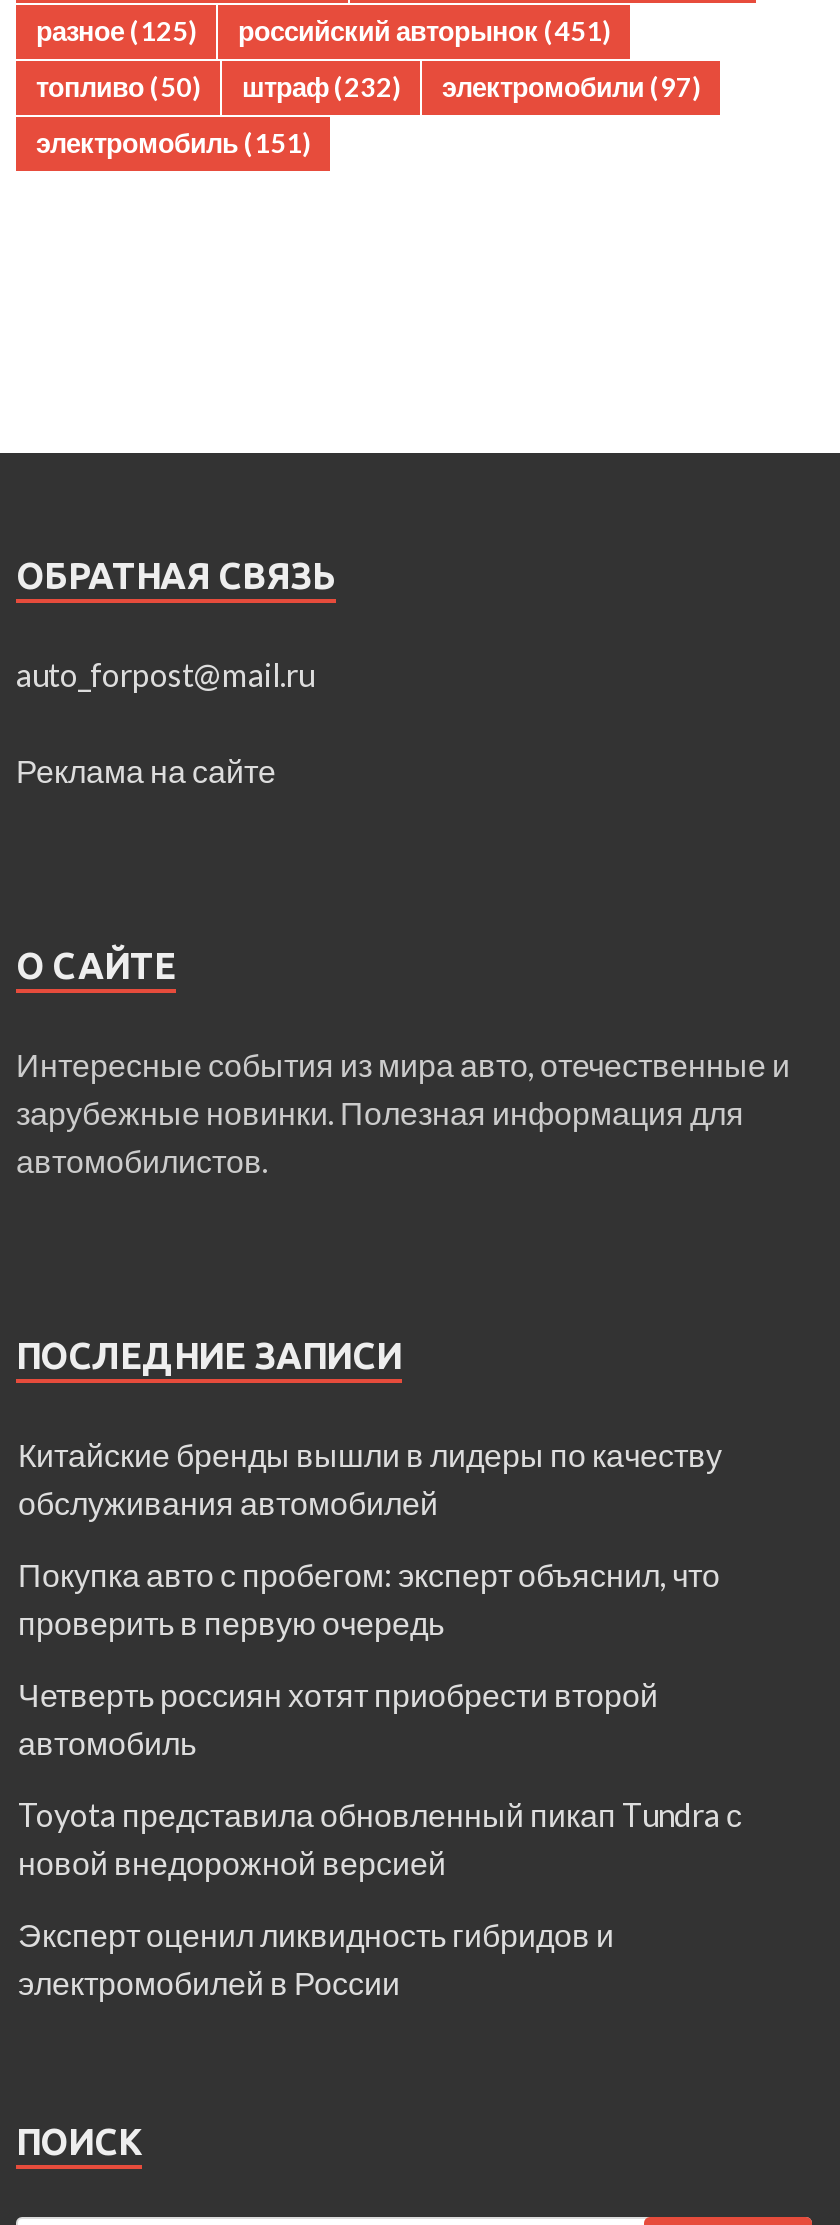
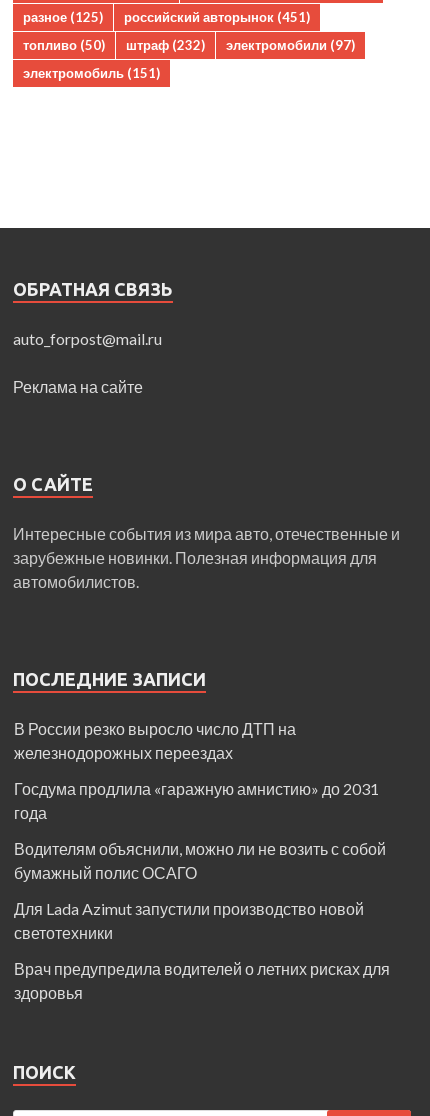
[18,1434,722,1520] Китайские бренды вышли в лидеры по качеству | обслуживания автомобилей -> [14,718,296,761] В России резко выросло число ДТП на | железнодорожных переездах
[18,1554,720,1640] Покупка авто с пробегом: эксперт объяснил, что | проверить в первую очередь -> [14,778,379,821] Госдума продлила «гаражную амнистию» до 2031 | года
[18,1674,658,1760] Четверть россиян хотят приобрести второй | автомобиль -> [14,838,386,881] Водителям объяснили, можно ли не возить с собой | бумажный полис ОСАГО
[18,1794,742,1880] Toyota представила обновленный пикап Tundra с | новой внедорожной версией -> [14,898,364,941] Для Lada Azimut запустили производство новой | светотехники
[18,1914,614,2000] Эксперт оценил ликвидность гибридов и | электромобилей в России -> [14,958,390,1001] Врач предупредила водителей о летних рисках для | здоровья

